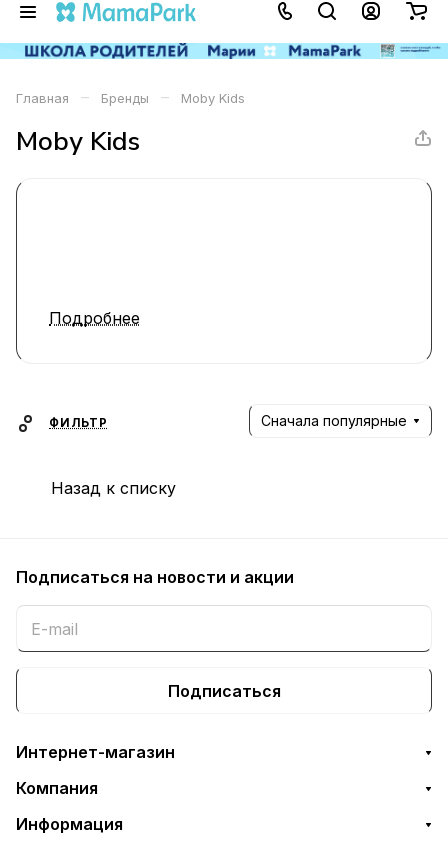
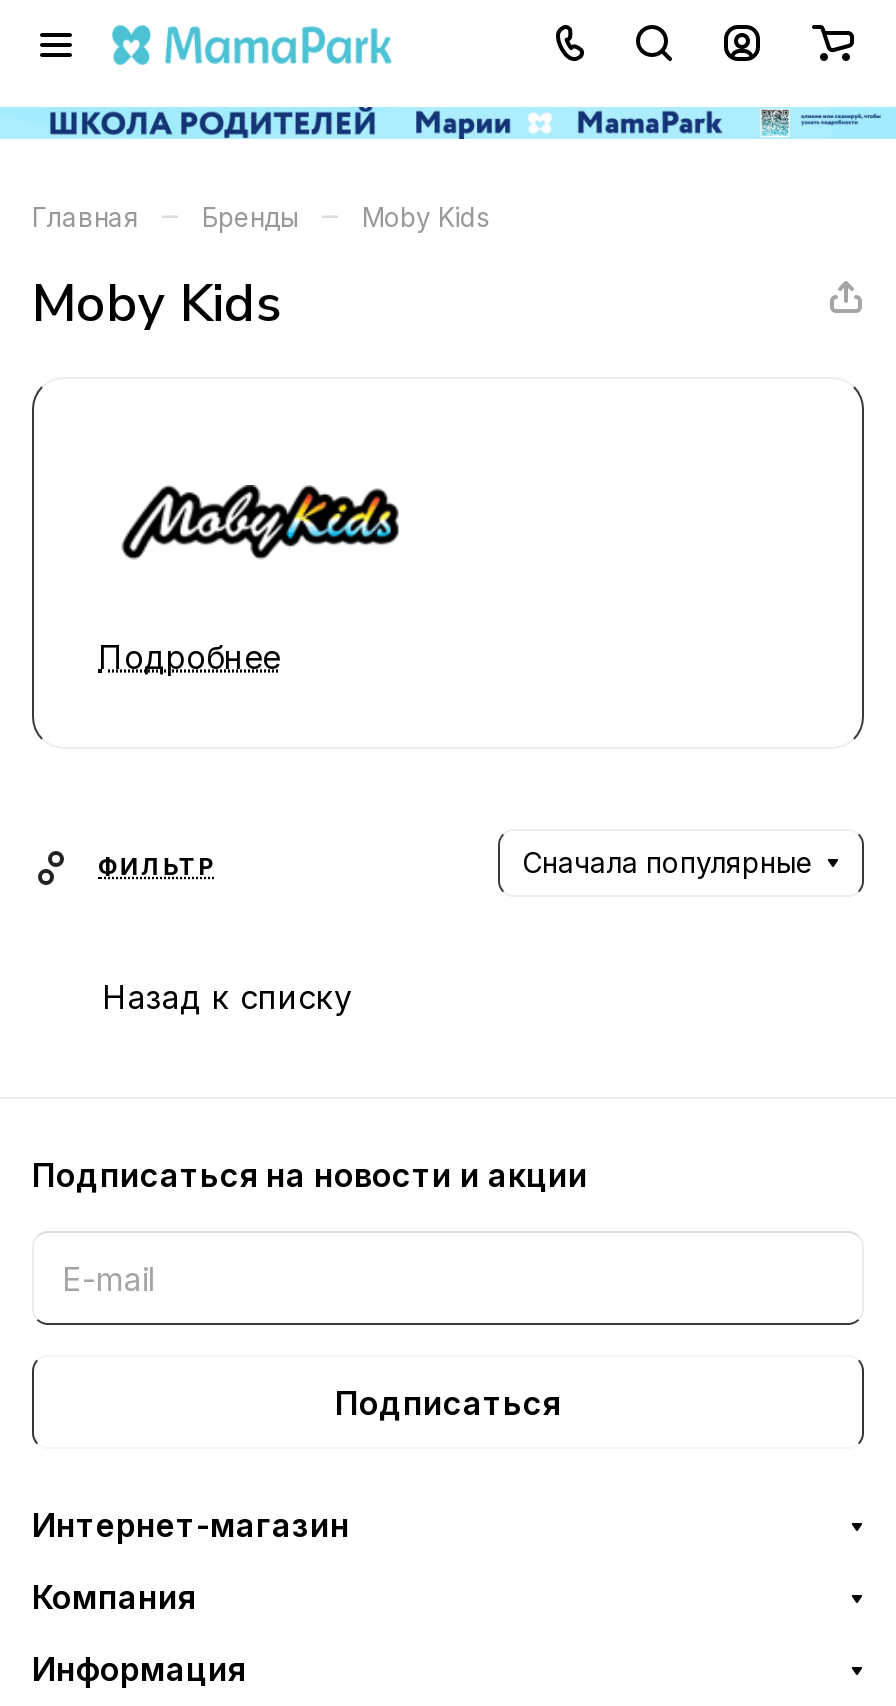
none -> [120,483,402,561] [image]

